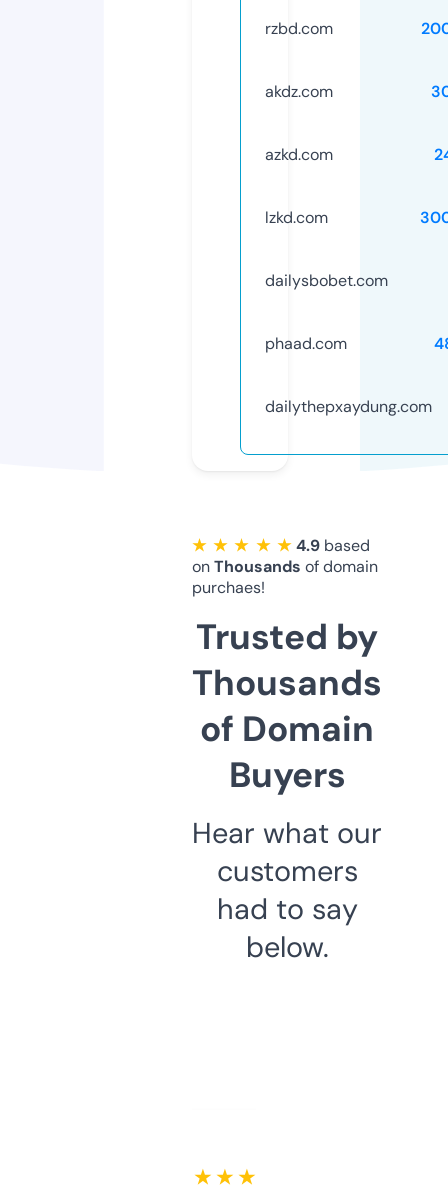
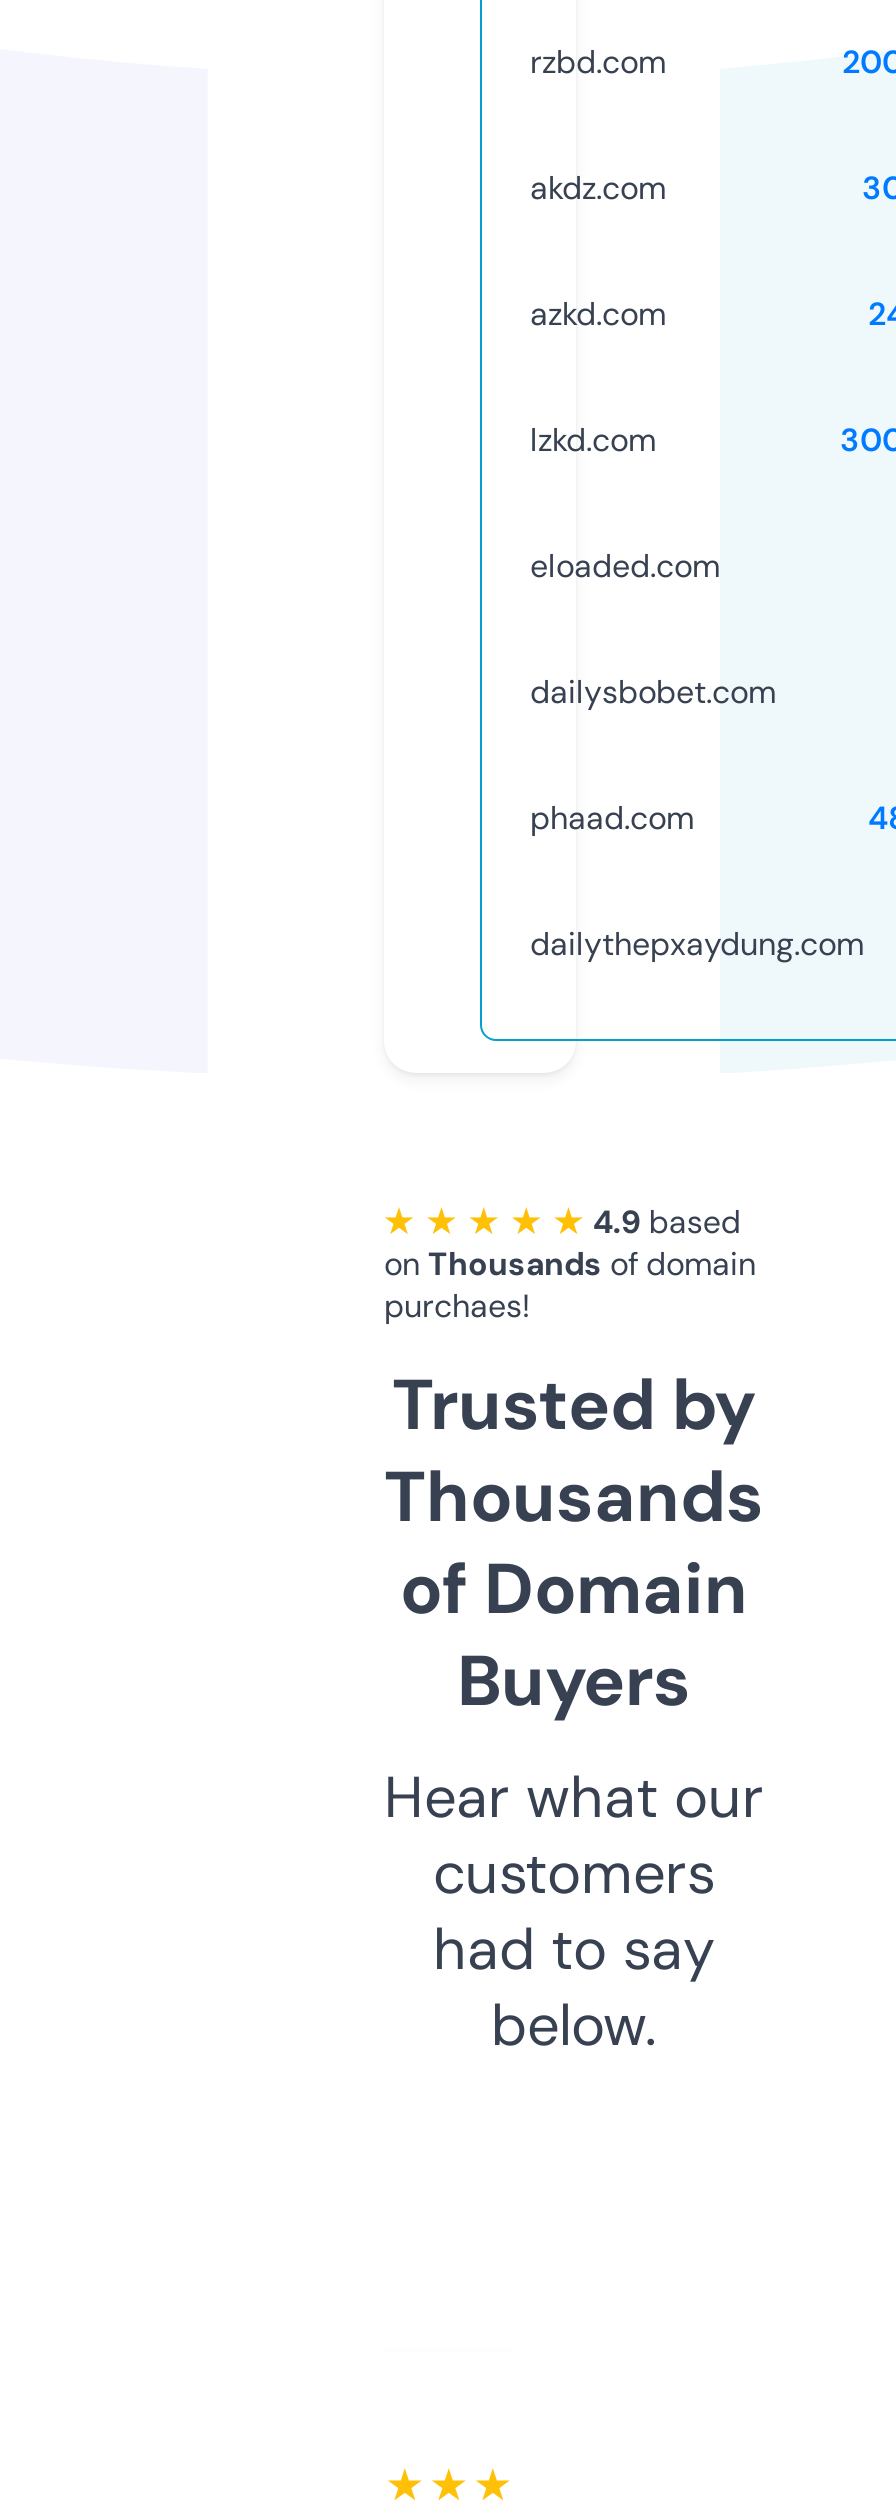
none -> [530,545,720,587] eloaded.com

